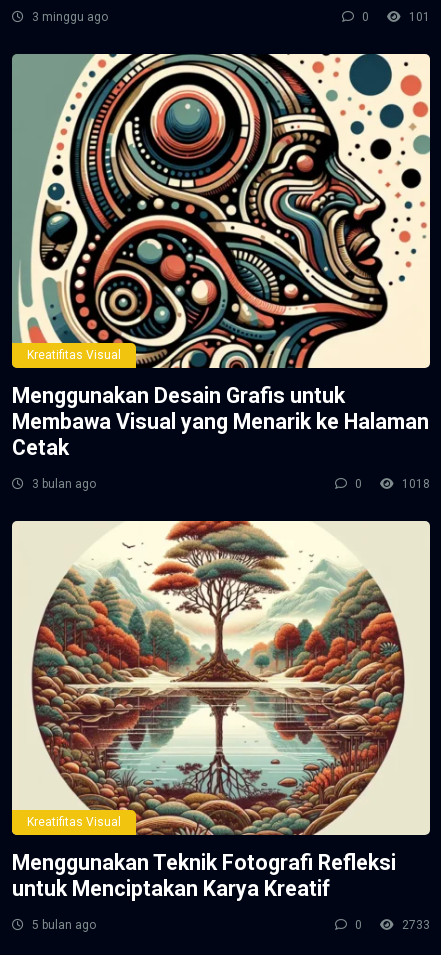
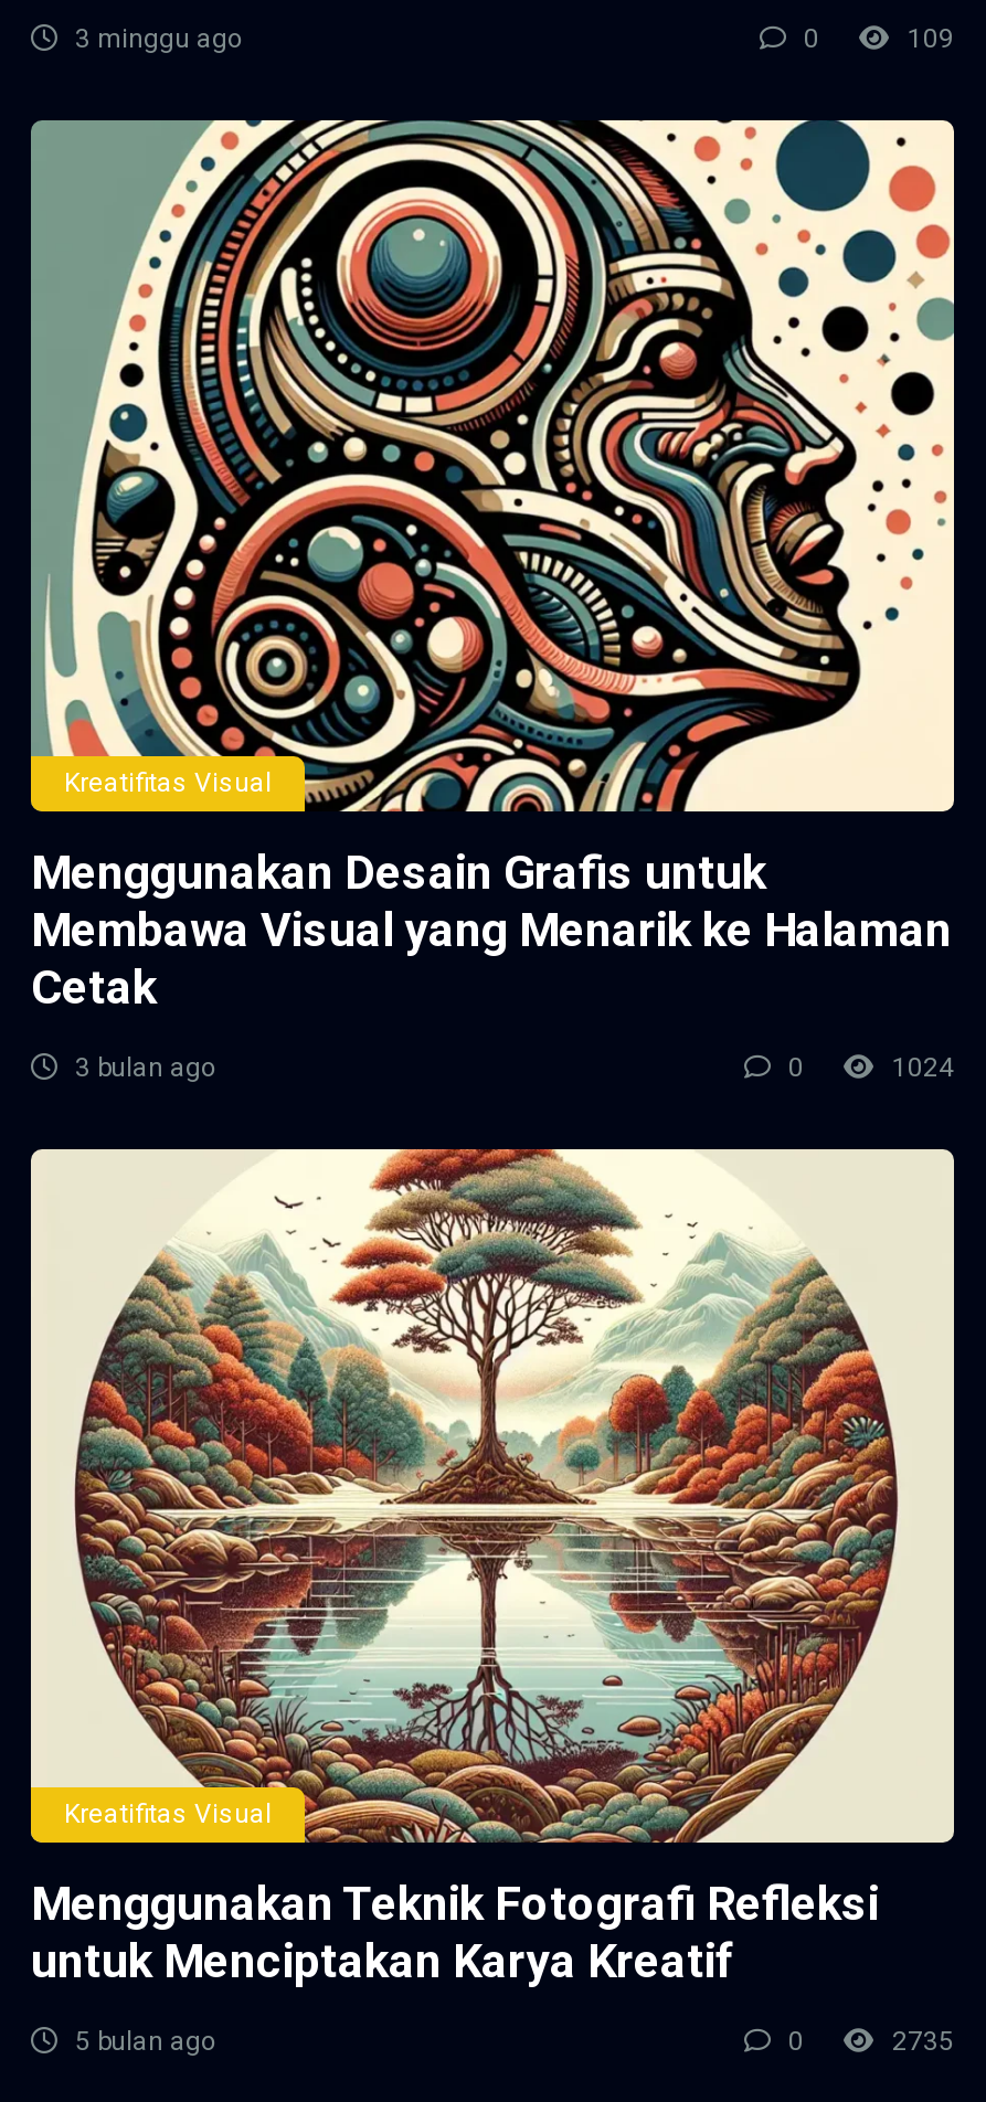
[406,10,430,24] 101 -> [901,22,954,53] 109
[399,477,430,491] 1018 -> [886,1052,954,1083] 1024
[399,918,430,932] 2733 -> [886,2025,954,2056] 2735

